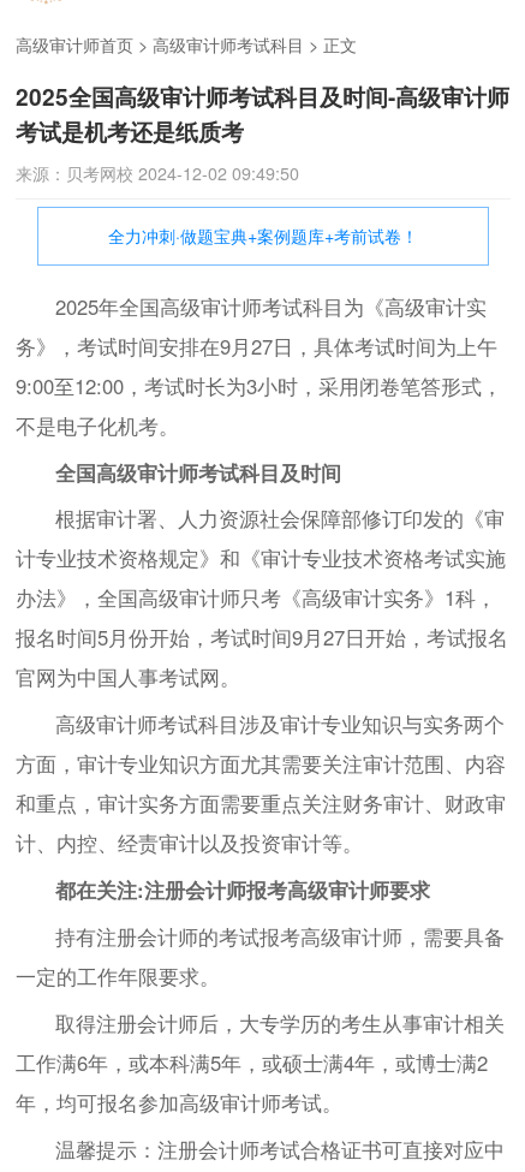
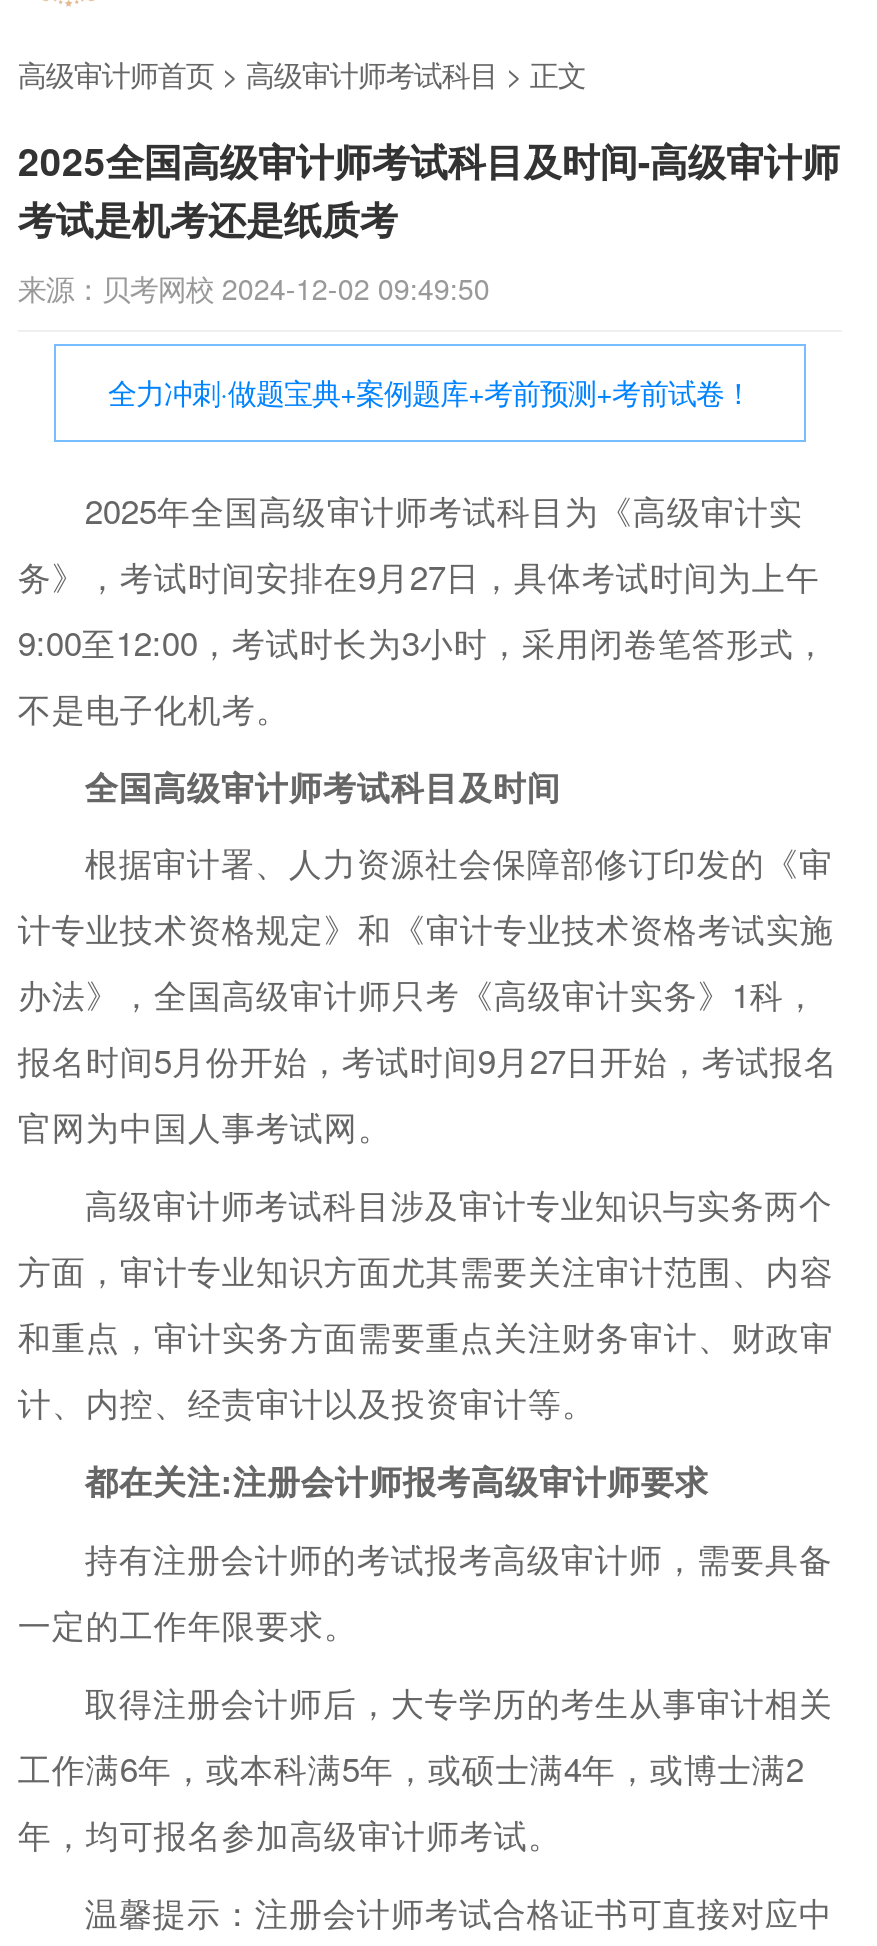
[108,223,418,247] 全力冲刺·做题宝典+案例题库+考前试卷！ -> [108,371,752,411] 全力冲刺·做题宝典+案例题库+考前预测+考前试卷！

